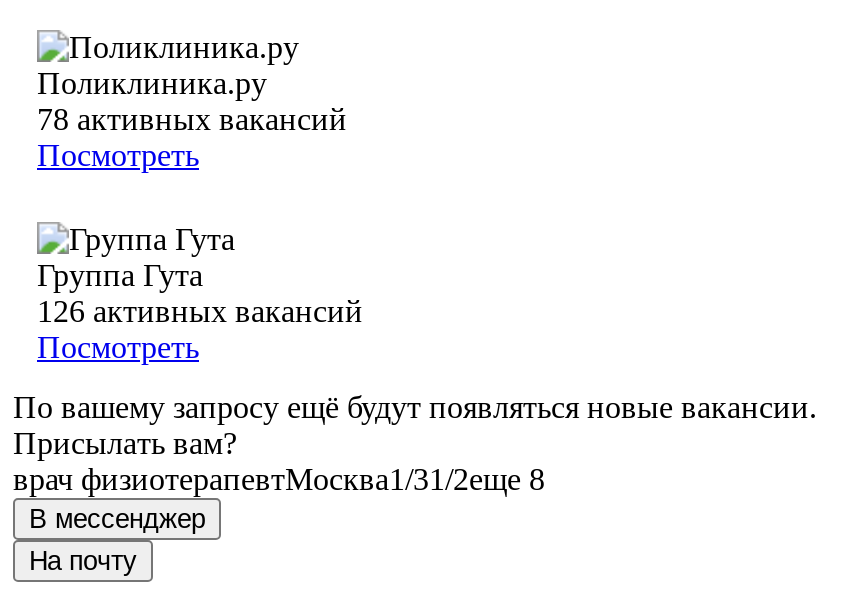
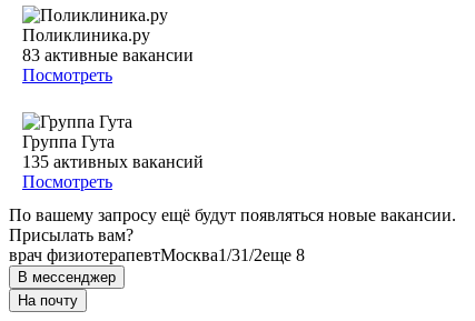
[37,103,347,137] 78 активных вакансий -> [22,46,194,65] 83 активные вакансии
[37,295,363,329] 126 активных вакансий -> [22,153,204,171] 135 активных вакансий

